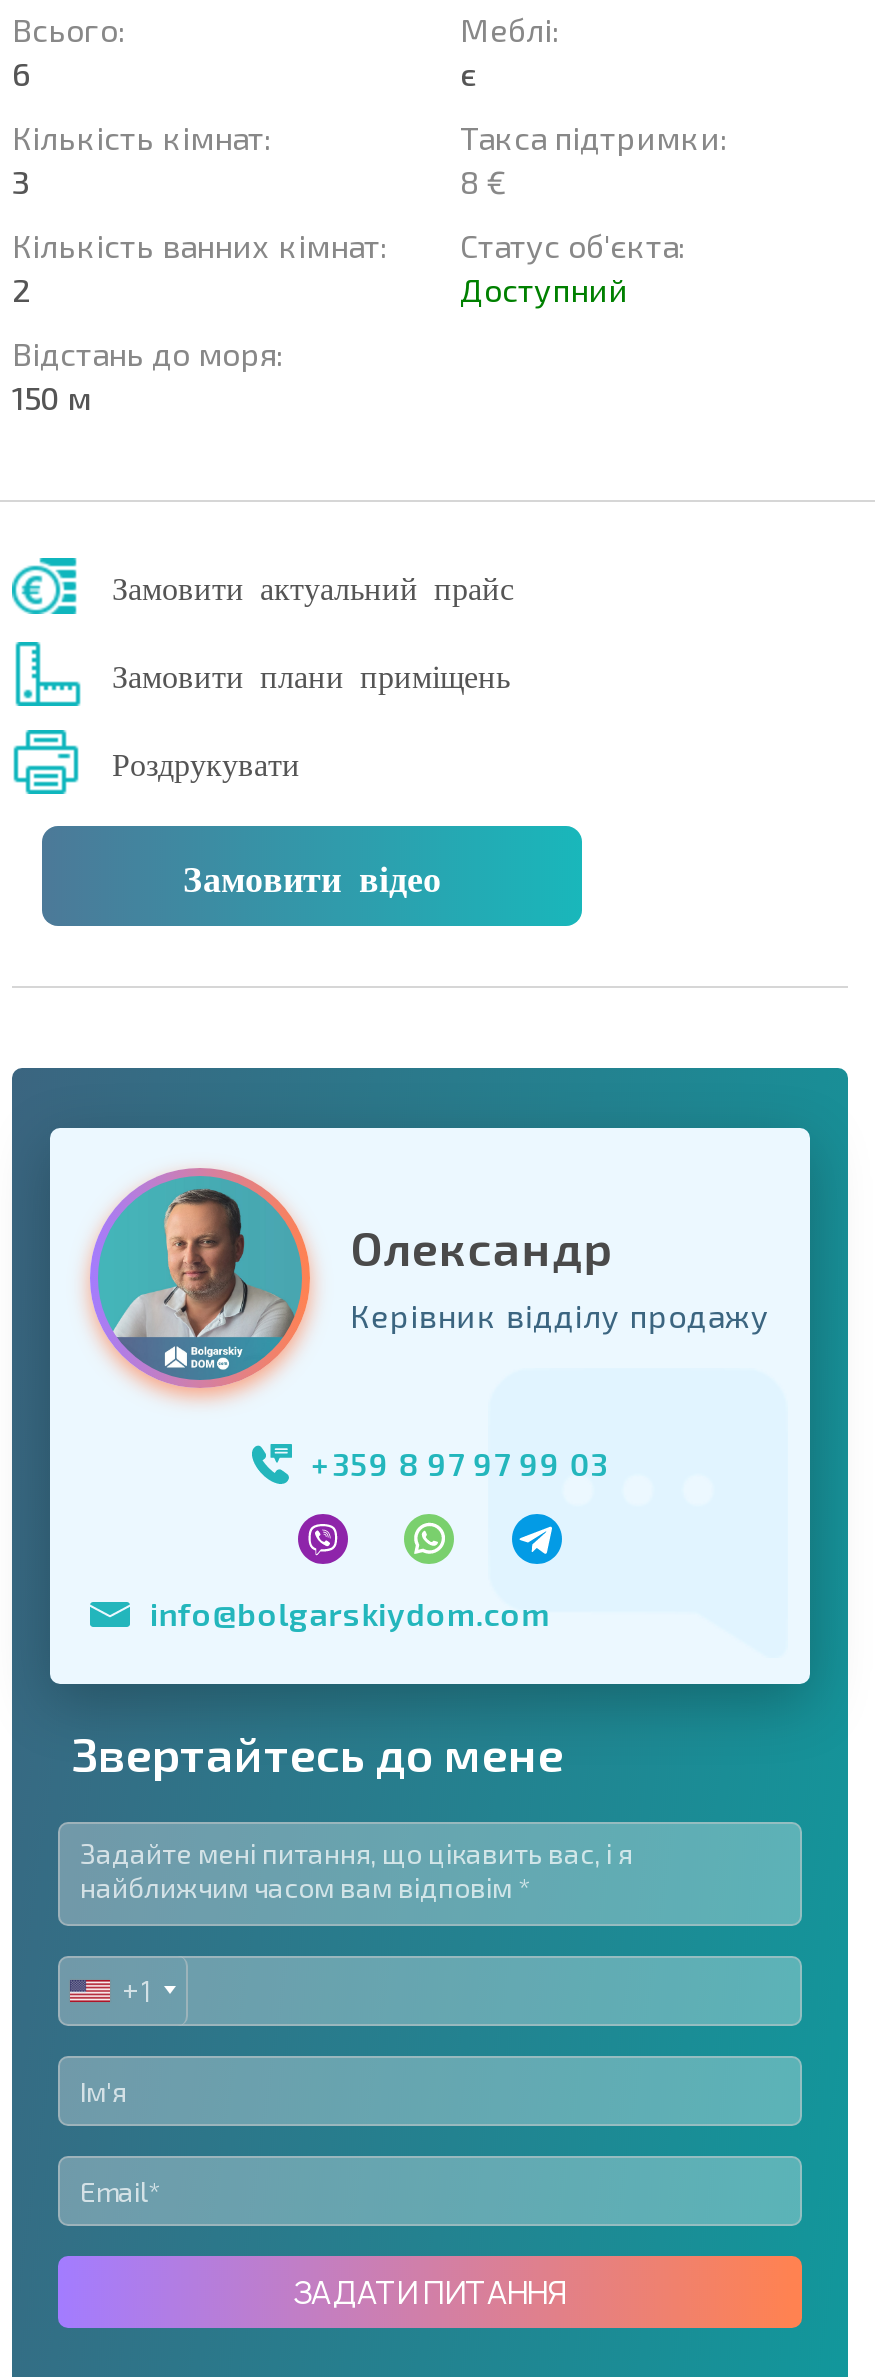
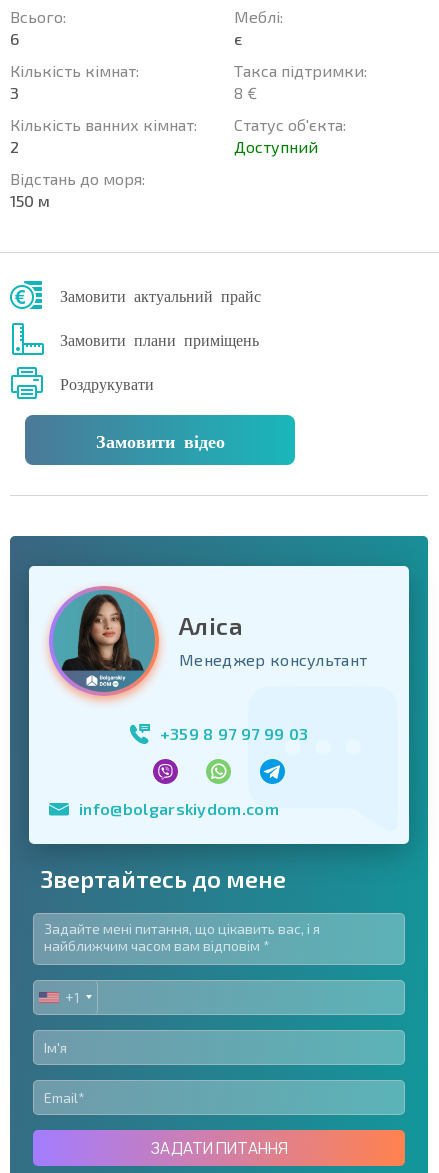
[112,1184,769,1340] [image] | Олександр | Керівник відділу продажу -> [61,593,367,672] [image] | Аліса | Менеджер консультант

